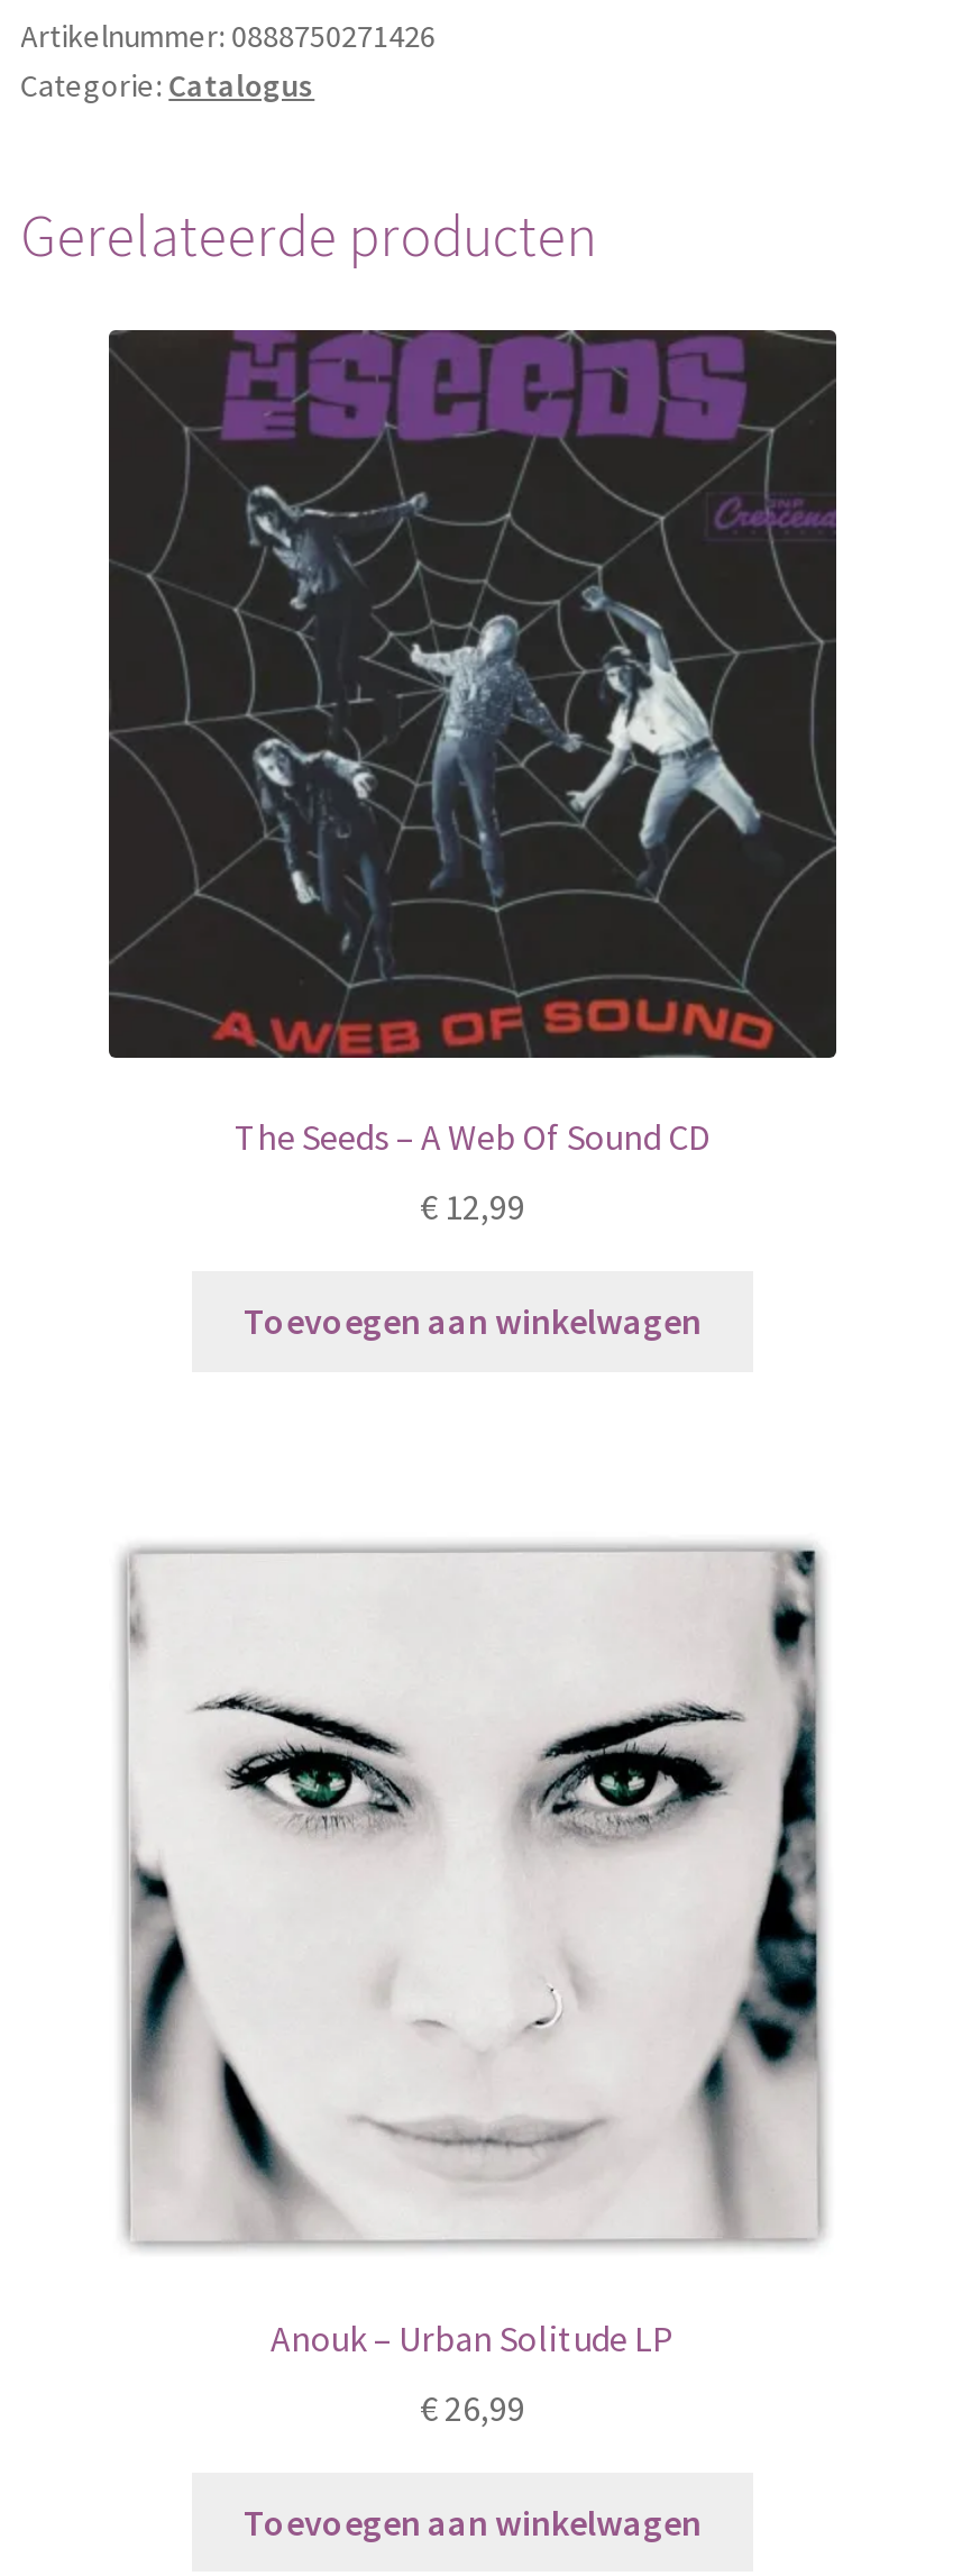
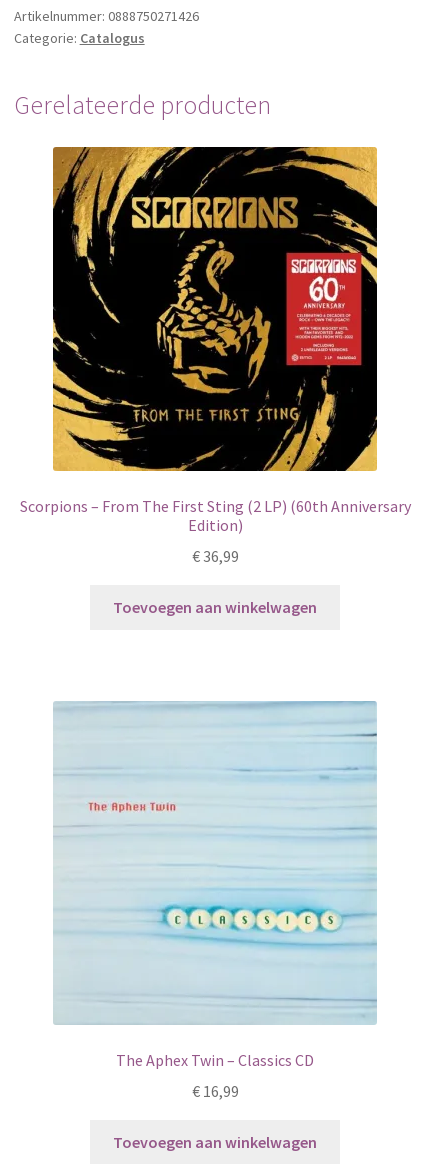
[107,328,839,1159] [image] | The Seeds – A Web Of Sound CD -> [19,146,410,535] [image] | Scorpions – From The First Sting (2 LP) (60th Anniversary | Edition)
[420,1183,525,1228] €12,99 -> [191,546,238,566] €36,99
[111,1532,836,2360] [image] | Anouk – Urban Solitude LP -> [53,700,378,1070] [image] | The Aphex Twin – Classics CD
[420,2384,525,2429] €26,99 -> [191,1081,238,1101] €16,99

